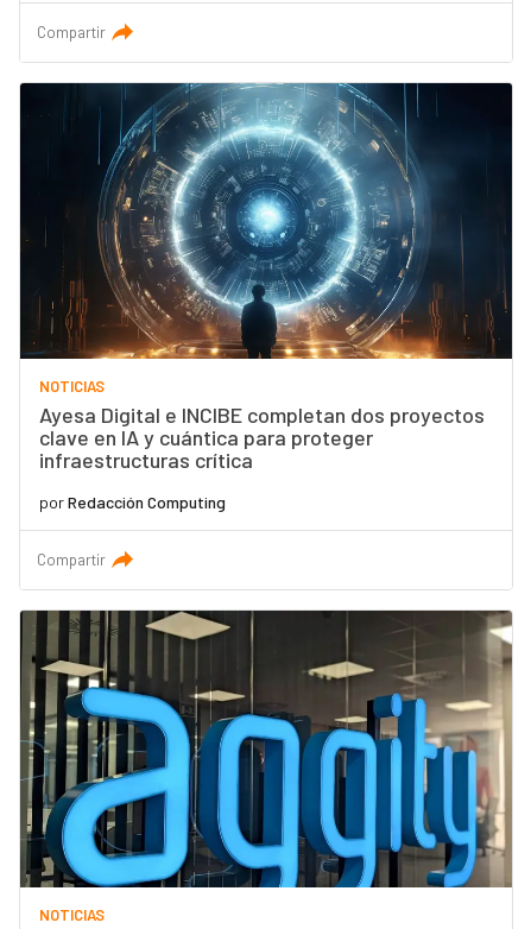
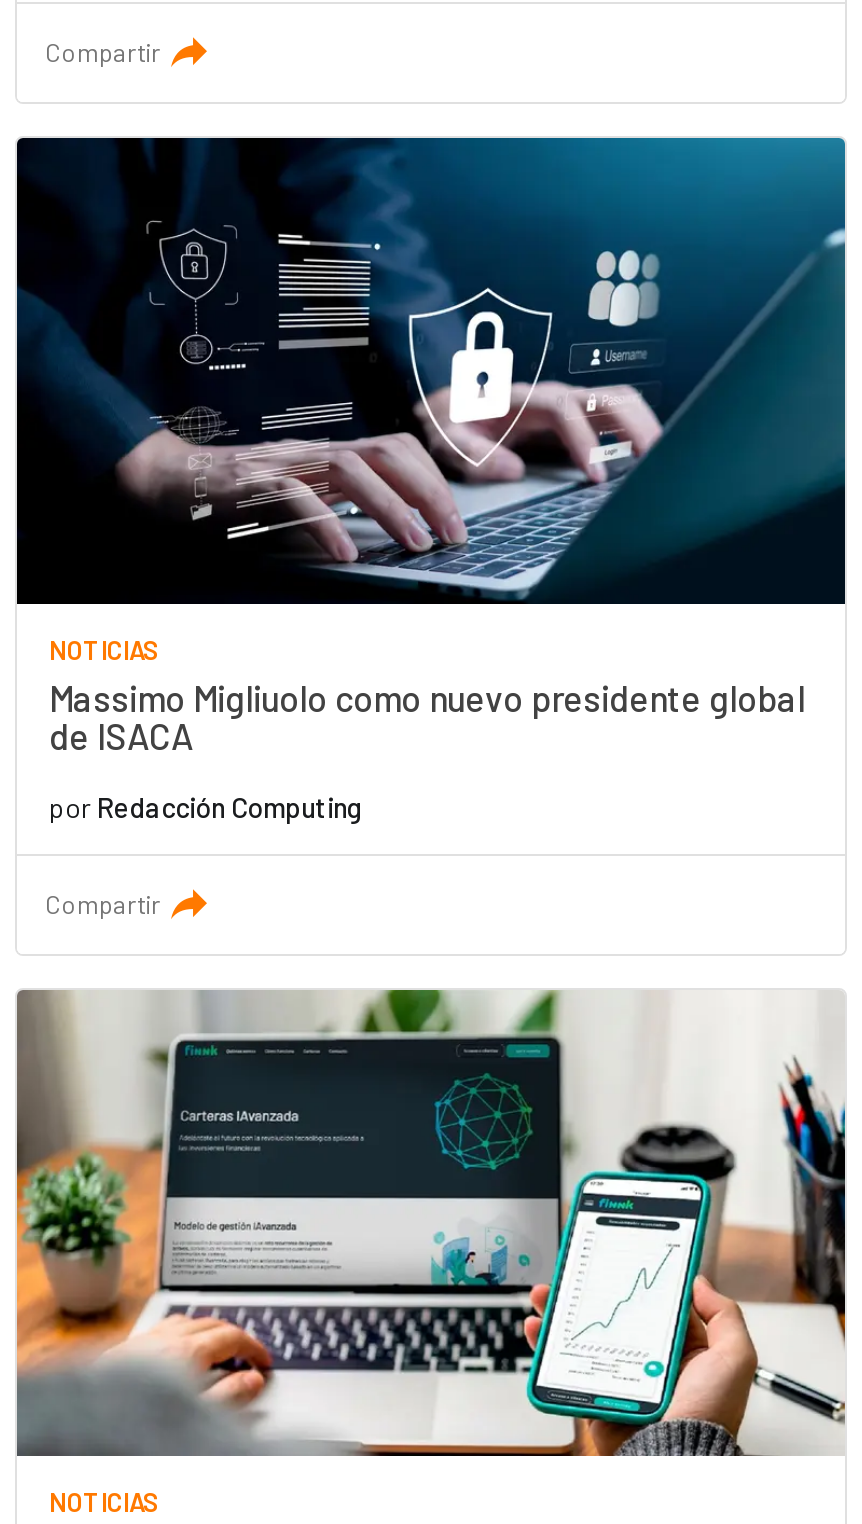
[20,82,513,473] [image] | Ayesa Digital e INCIBE completan dos proyectos | clave en IA y cuántica para proteger | infraestructuras crítica -> [17,136,847,757] [image] | Massimo Migliuolo como nuevo presidente global | de ISACA
[19,609,513,889] [image] -> [15,988,847,1458] [image]

